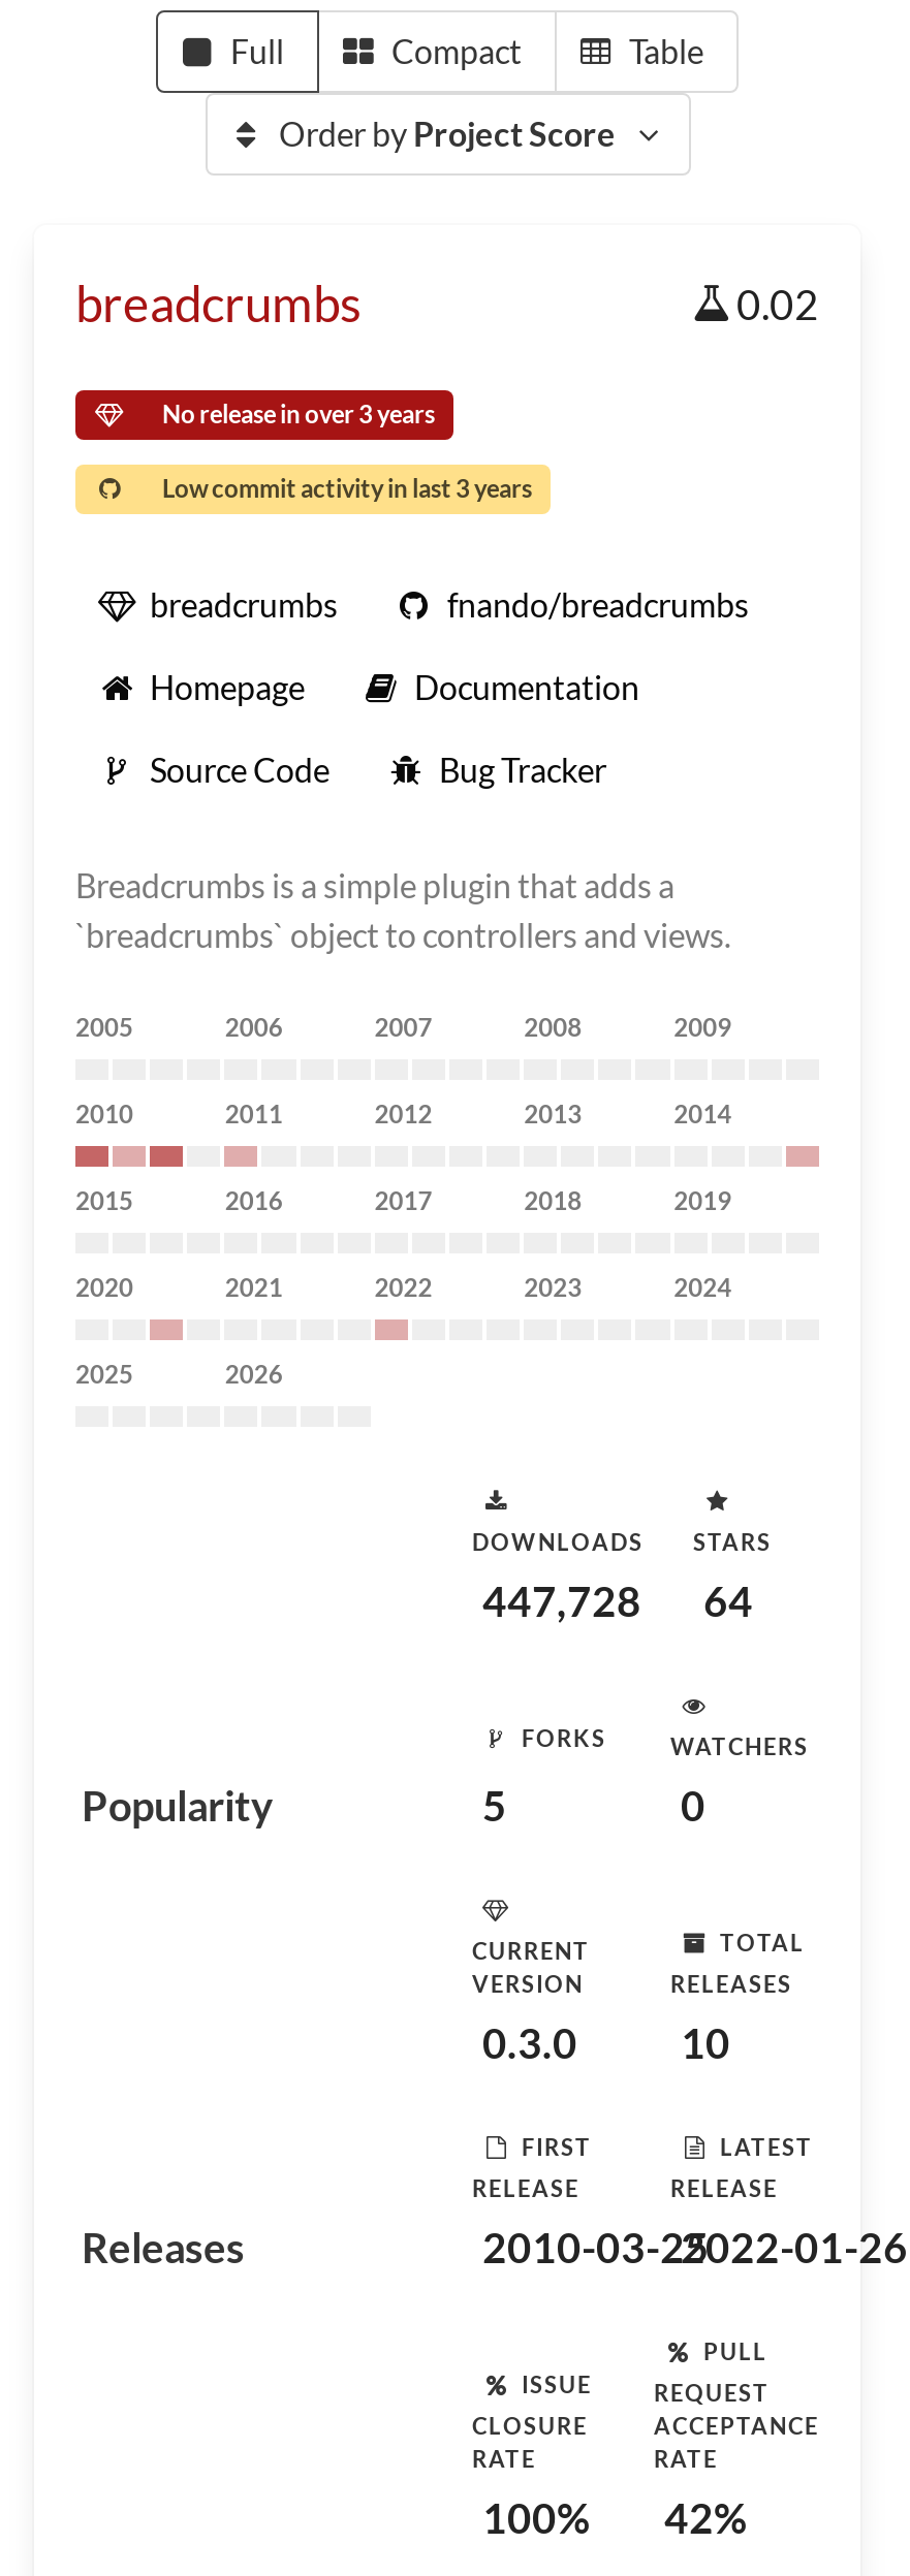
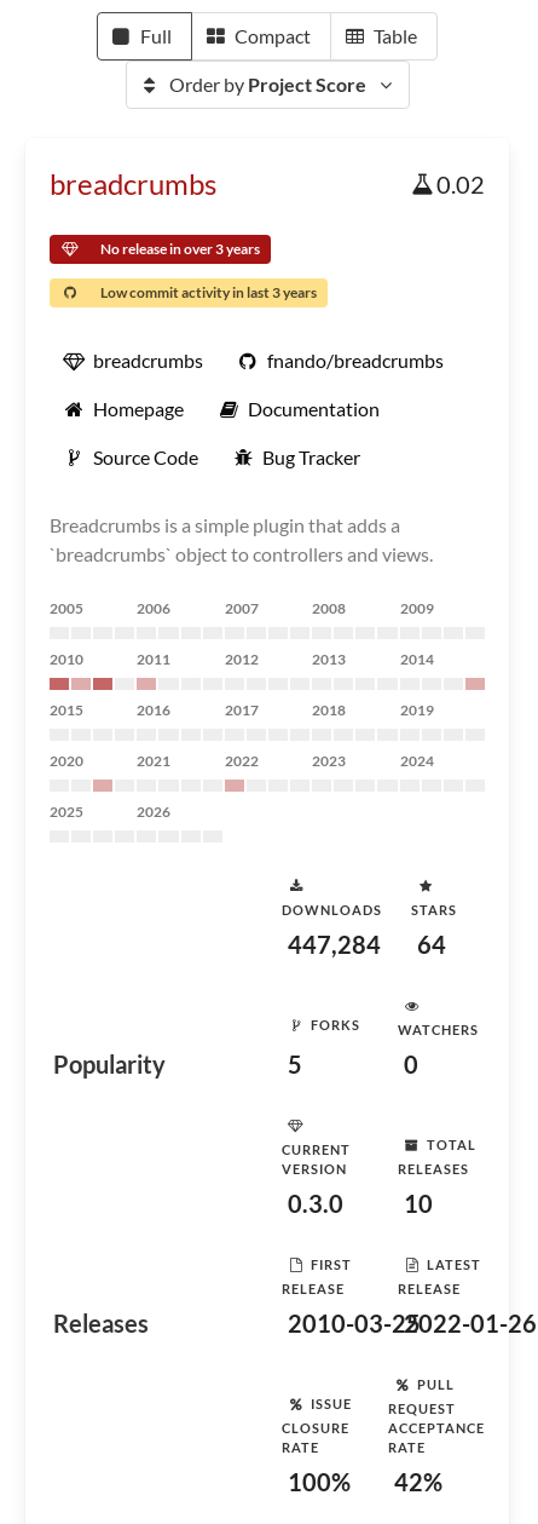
[482,1576,753,1625] 447,728 64 -> [288,930,446,959] 447,284 64

